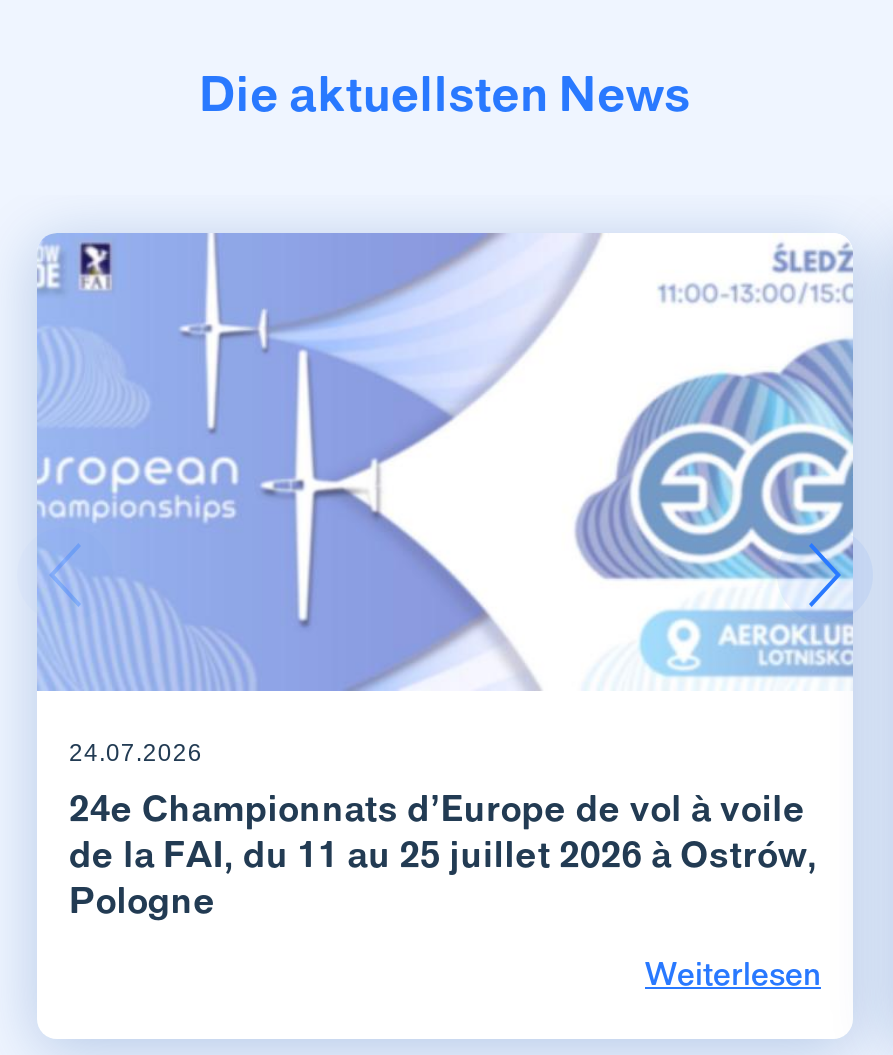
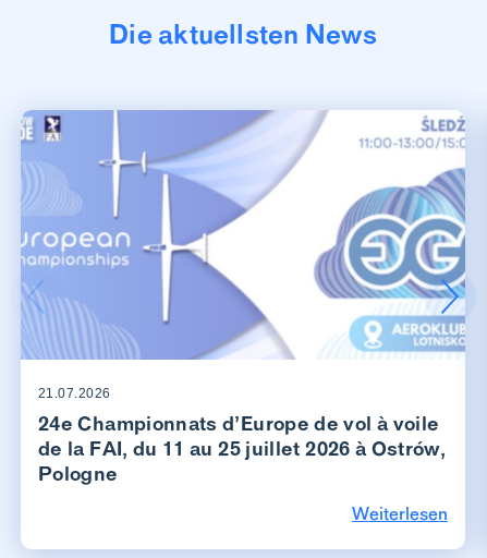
[69,740,203,768] 24.07.2026 -> [38,386,111,401] 21.07.2026

